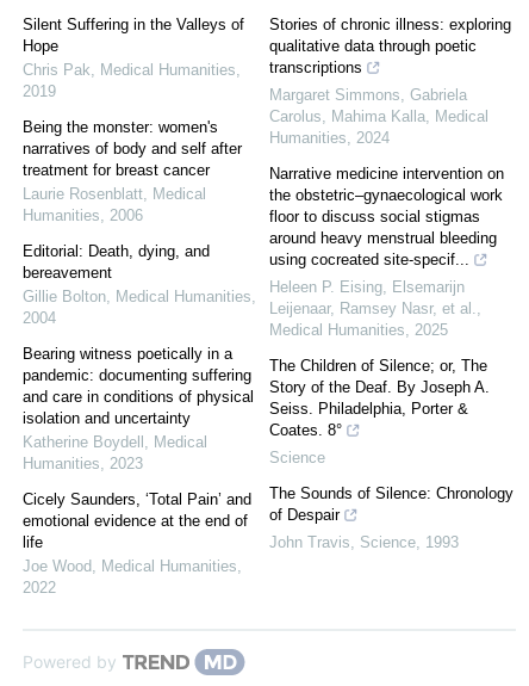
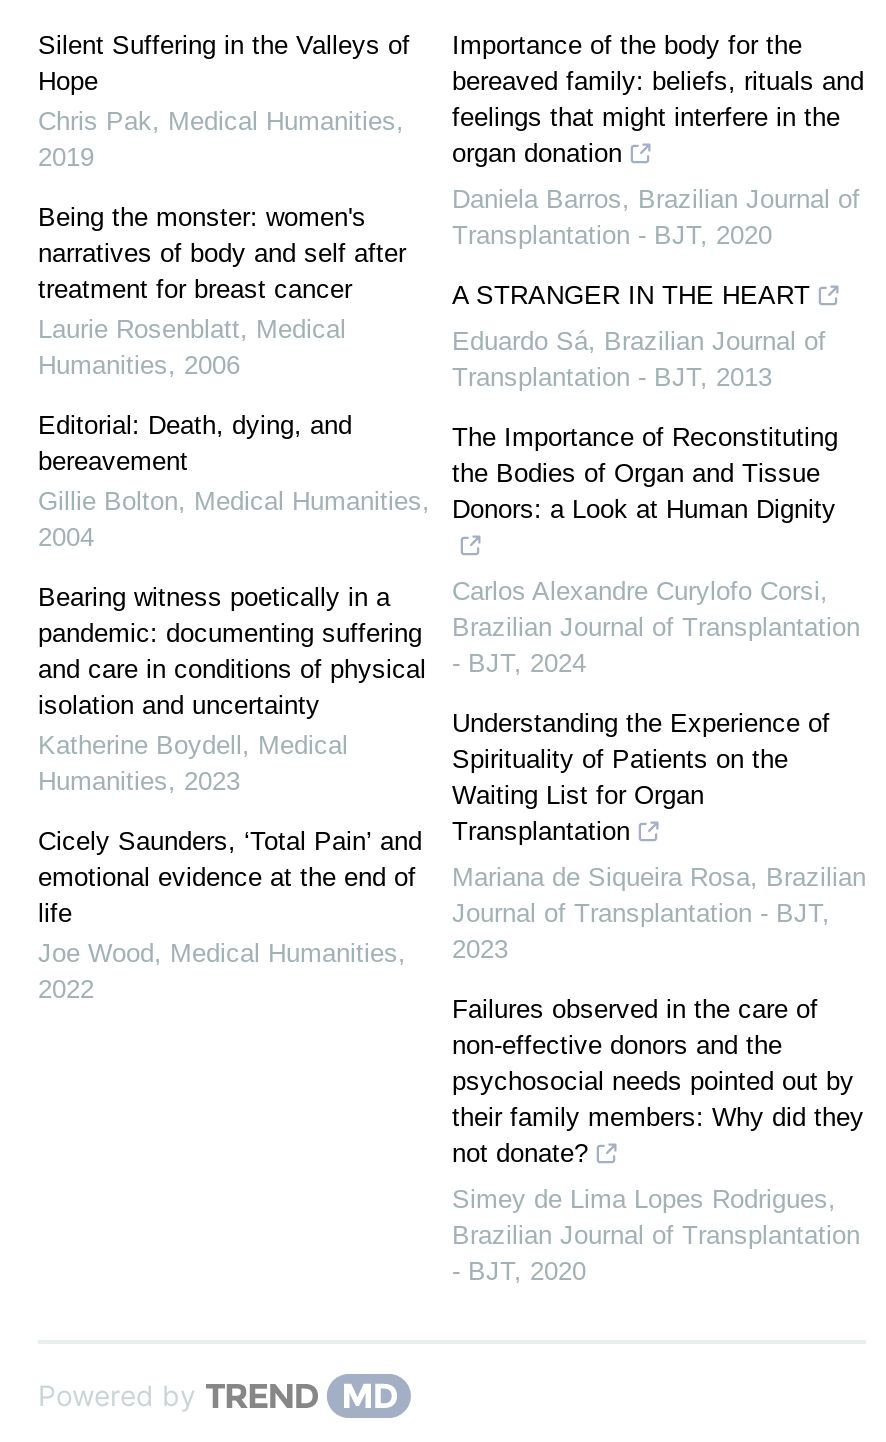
[269,16,514,552] Stories of chronic illness: exploring | qualitative data through poetic | transcriptions | Margaret Simmons, Gabriela | Carolus, Mahima Kalla, Medical | Humanities, 2024 | Narrative medicine intervention on | the obstetric–gynaecological work | floor to discuss social stigmas | around heavy menstrual bleeding | using cocreated site-specif... | Heleen P. Eising, Elsemarijn | Leijenaar, Ramsey Nasr, et al., | Medical Humanities, 2025 | The Children of Silence; or, The | Story of the Deaf. By Joseph A. | Seiss. Philadelphia, Porter & | Coates. 8° | Science | The Sounds of Silence: Chronology | of Despair | John Travis, Science, 1993 -> [452,31,866,1287] Importance of the body for the | bereaved family: beliefs, rituals and | feelings that might interfere in the | organ donation | Daniela Barros, Brazilian Journal of | Transplantation - BJT, 2020 | A STRANGER IN THE HEART | Eduardo Sá, Brazilian Journal of | Transplantation - BJT, 2013 | The Importance of Reconstituting | the Bodies of Organ and Tissue | Donors: a Look at Human Dignity | Carlos Alexandre Curylofo Corsi, | Brazilian Journal of Transplantation | - BJT, 2024 | Understanding the Experience of | Spirituality of Patients on the | Waiting List for Organ | Transplantation | Mariana de Siqueira Rosa, Brazilian | Journal of Transplantation - BJT, | 2023 | Failures observed in the care of | non-effective donors and the | psychosocial needs pointed out by | their family members: Why did they | not donate? | Simey de Lima Lopes Rodrigues, | Brazilian Journal of Transplantation | - BJT, 2020

